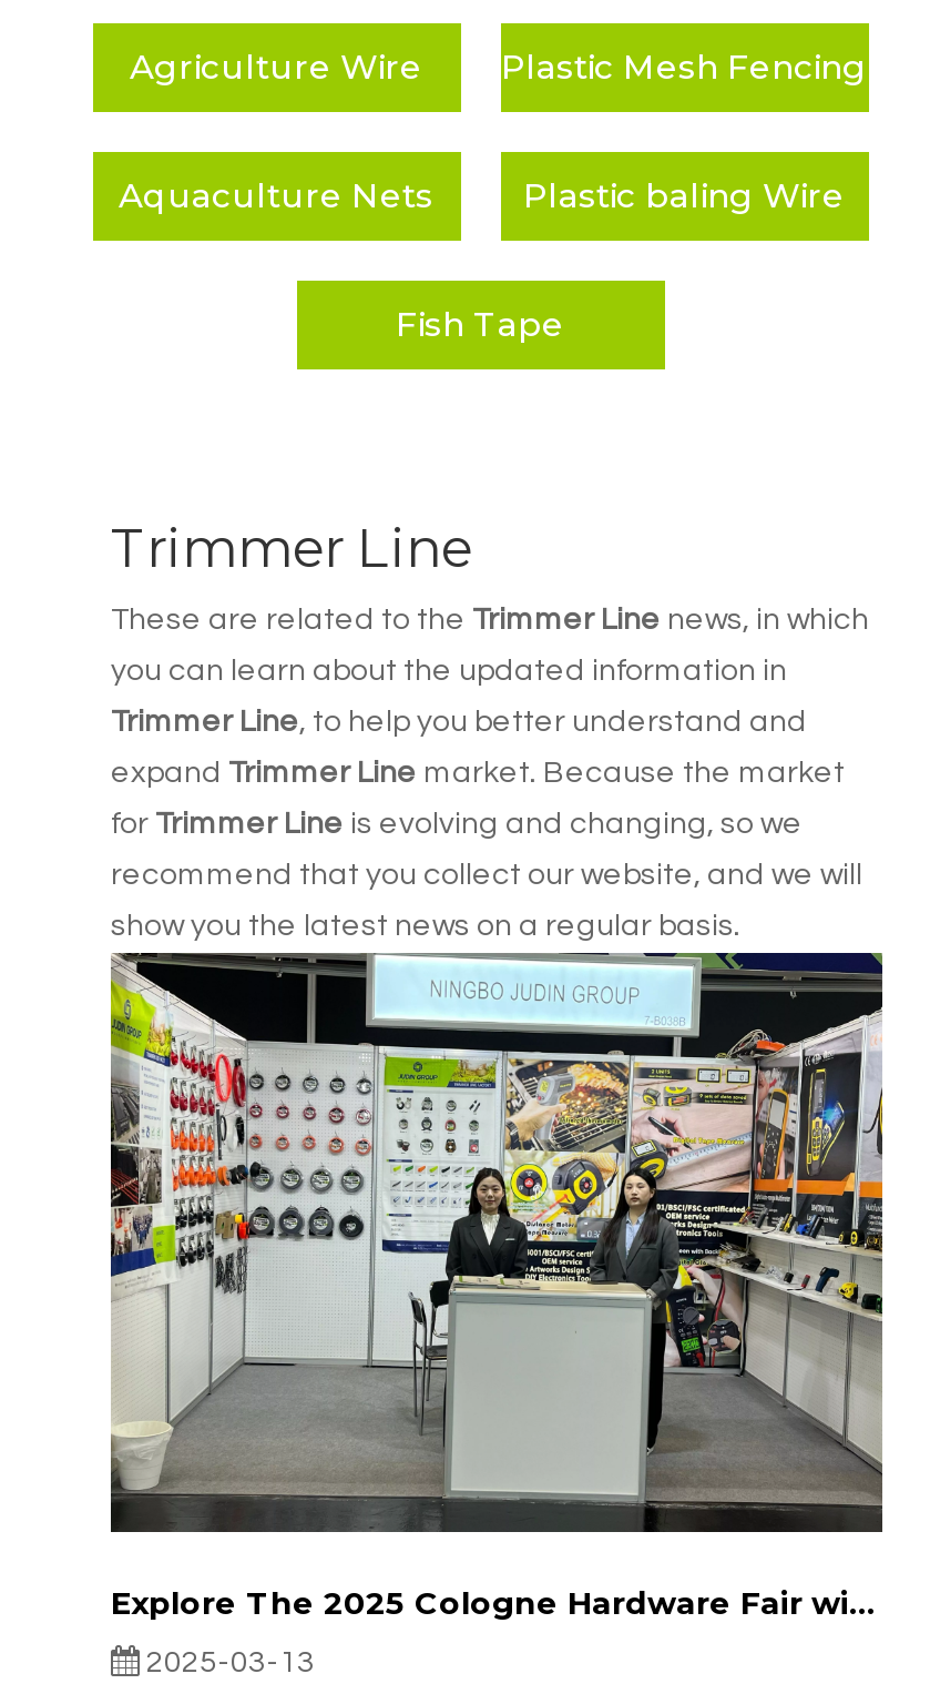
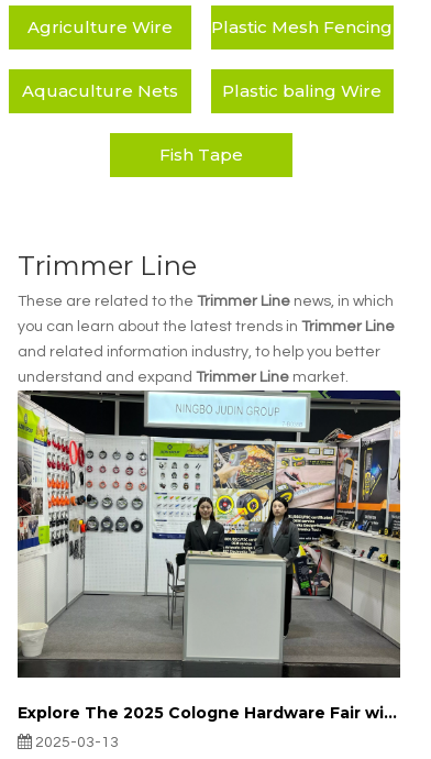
[111,656,862,942] you can learn about the updated information in | Trimmer Line, to help you better understand and | expand Trimmer Line market. Because the market | for Trimmer Line is evolving and changing, so we | recommend that you collect our website, and we will | show you the latest news on a regular basis. -> [18,319,395,385] you can learn about the latest trends in Trimmer Line | and related information industry, to help you better | understand and expand Trimmer Line market.

